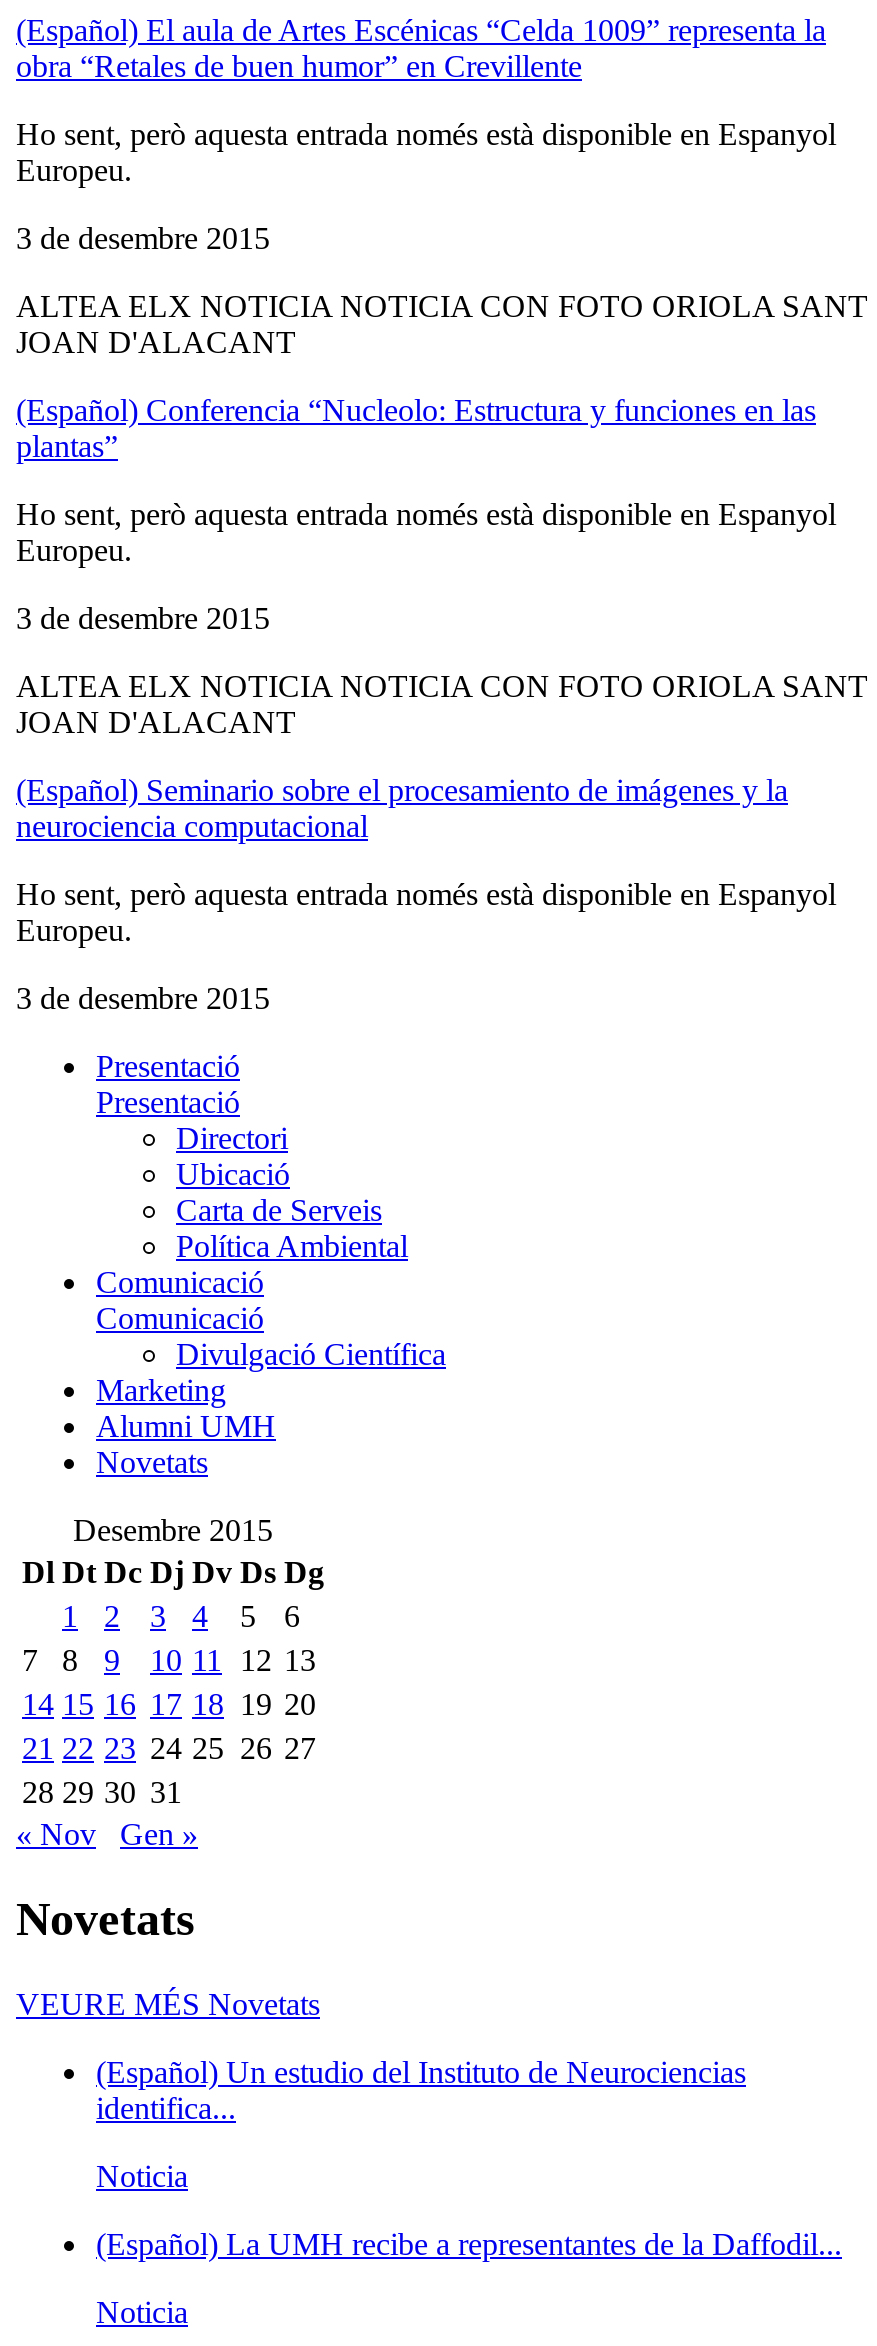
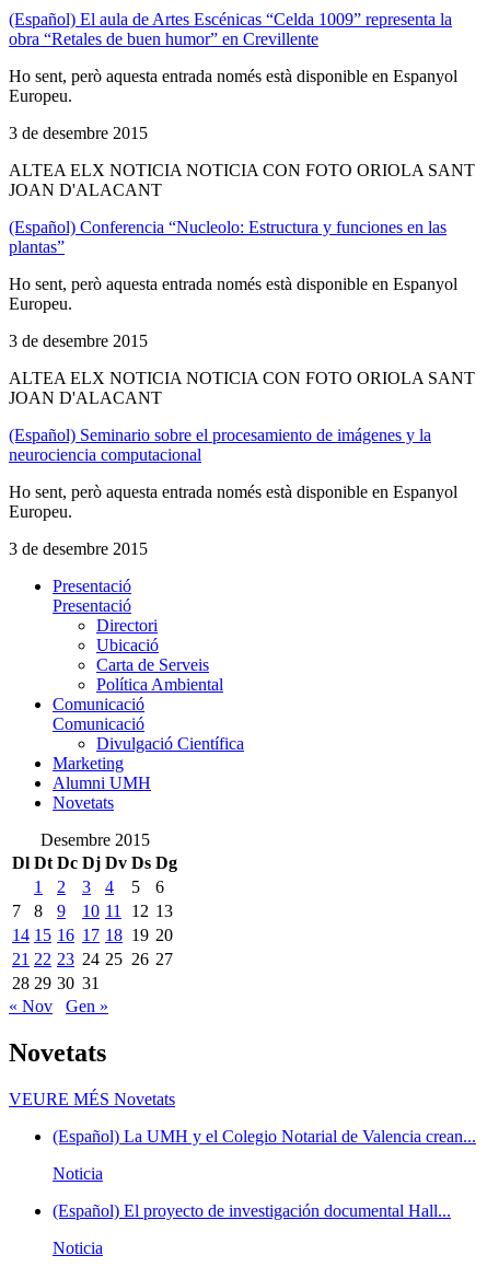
[96,2054,746,2124] (Español) Un estudio del Instituto de Neurociencias | identifica... -> [53,1127,476,1145] (Español) La UMH y el Colegio Notarial de Valencia crean...
[96,2226,842,2260] (Español) La UMH recibe a representantes de la Daffodil... -> [53,1201,451,1220] (Español) El proyecto de investigación documental Hall...

